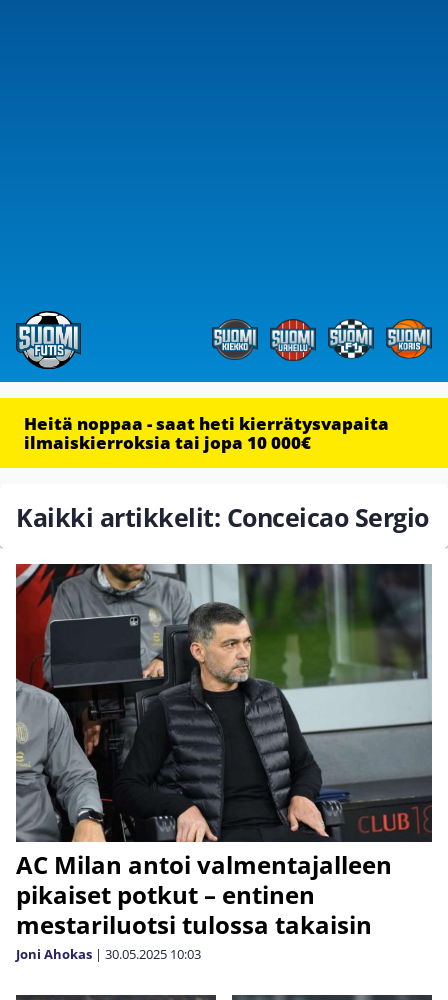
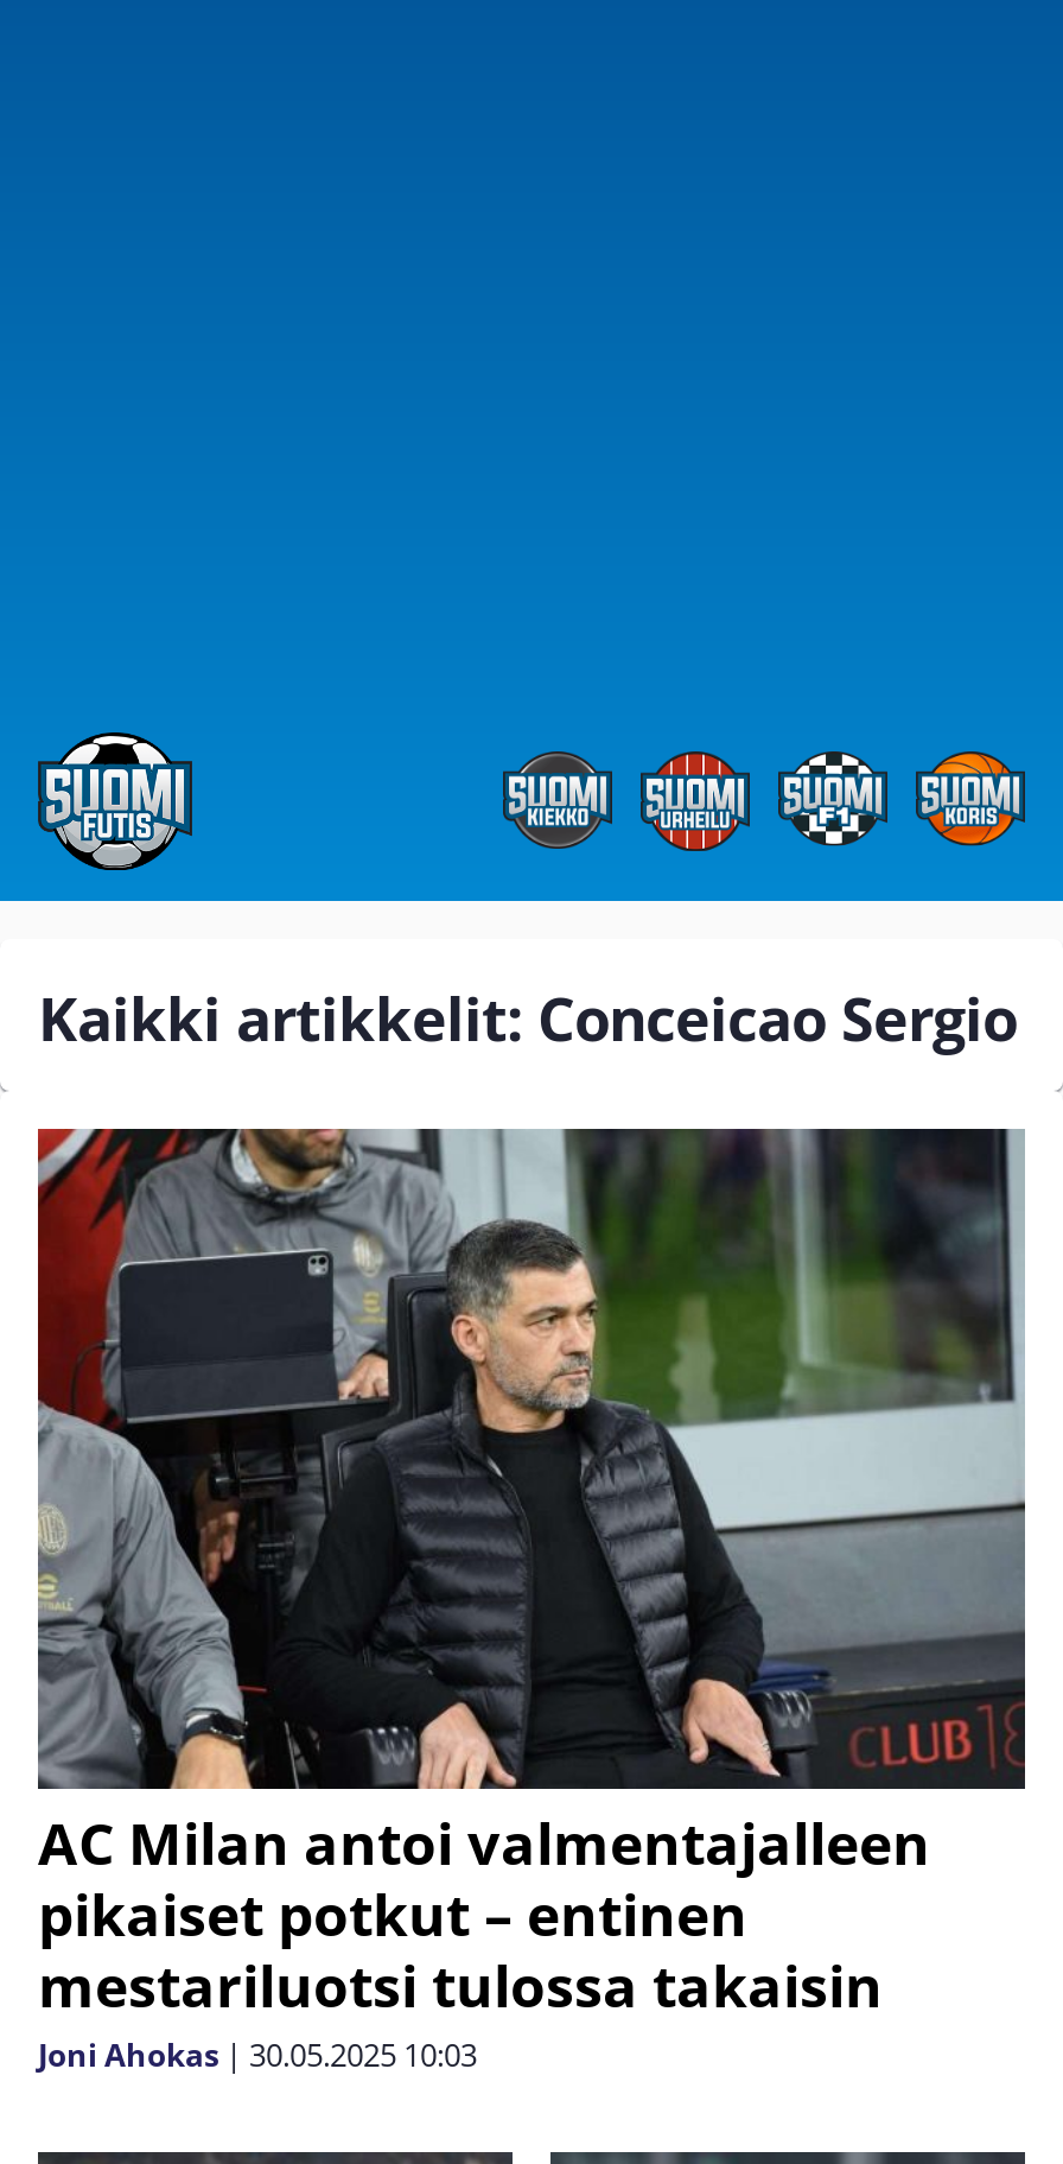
[24,412,389,454] Heitä noppaa - saat heti kierrätysvapaita | ilmaiskierroksia tai jopa 10 000€ -> none

